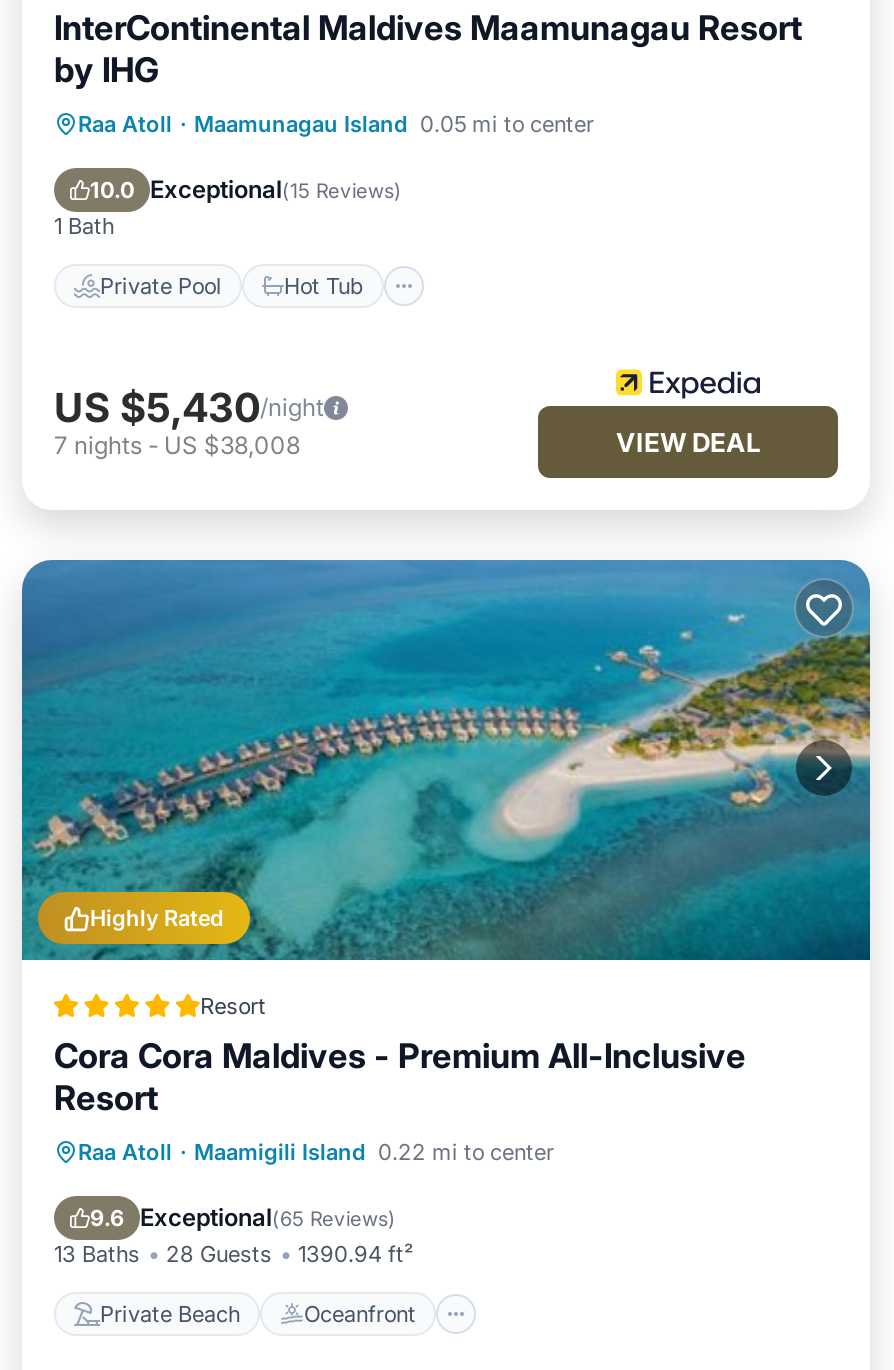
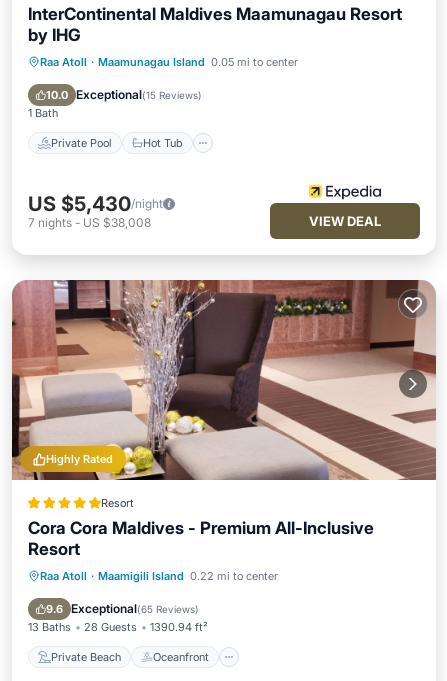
[20,558,872,962] [image] -> [11,279,437,481] [image]

